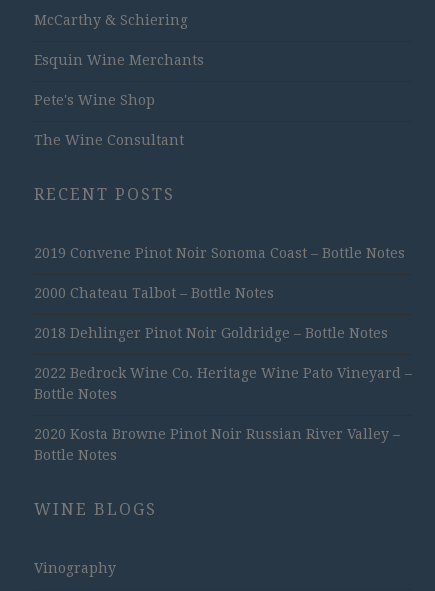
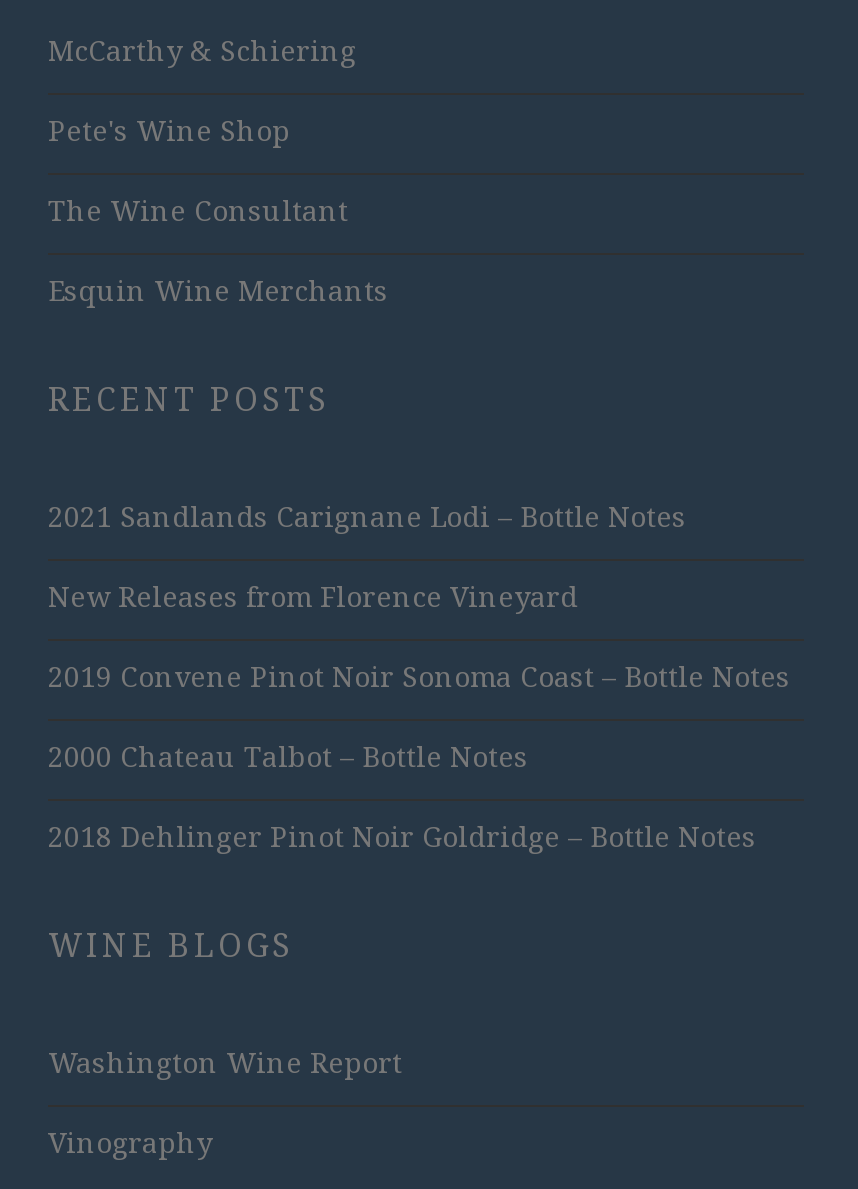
moved [34,52,204,68] -> [48,275,388,307]: Esquin Wine Merchants
moved [34,92,184,148] -> [48,115,348,227]: Pete's Wine Shop | The Wine Consultant
none -> [48,501,686,613] 2021 Sandlands Carignane Lodi – Bottle Notes | New Releases from Florence Vineyard
moved [34,245,405,341] -> [48,661,790,853]: 2019 Convene Pinot Noir Sonoma Coast – Bottle Notes | 2000 Chateau Talbot – Bottle Notes | 2018 Dehlinger Pinot Noir Goldridge – Bottle Notes
[34,365,412,463] 2022 Bedrock Wine Co. Heritage Wine Pato Vineyard – | Bottle Notes | 2020 Kosta Browne Pinot Noir Russian River Valley – | Bottle Notes -> none
moved [34,500,157,519] -> [48,927,294,965]: WINE BLOGS
none -> [48,1047,402,1079] Washington Wine Report

